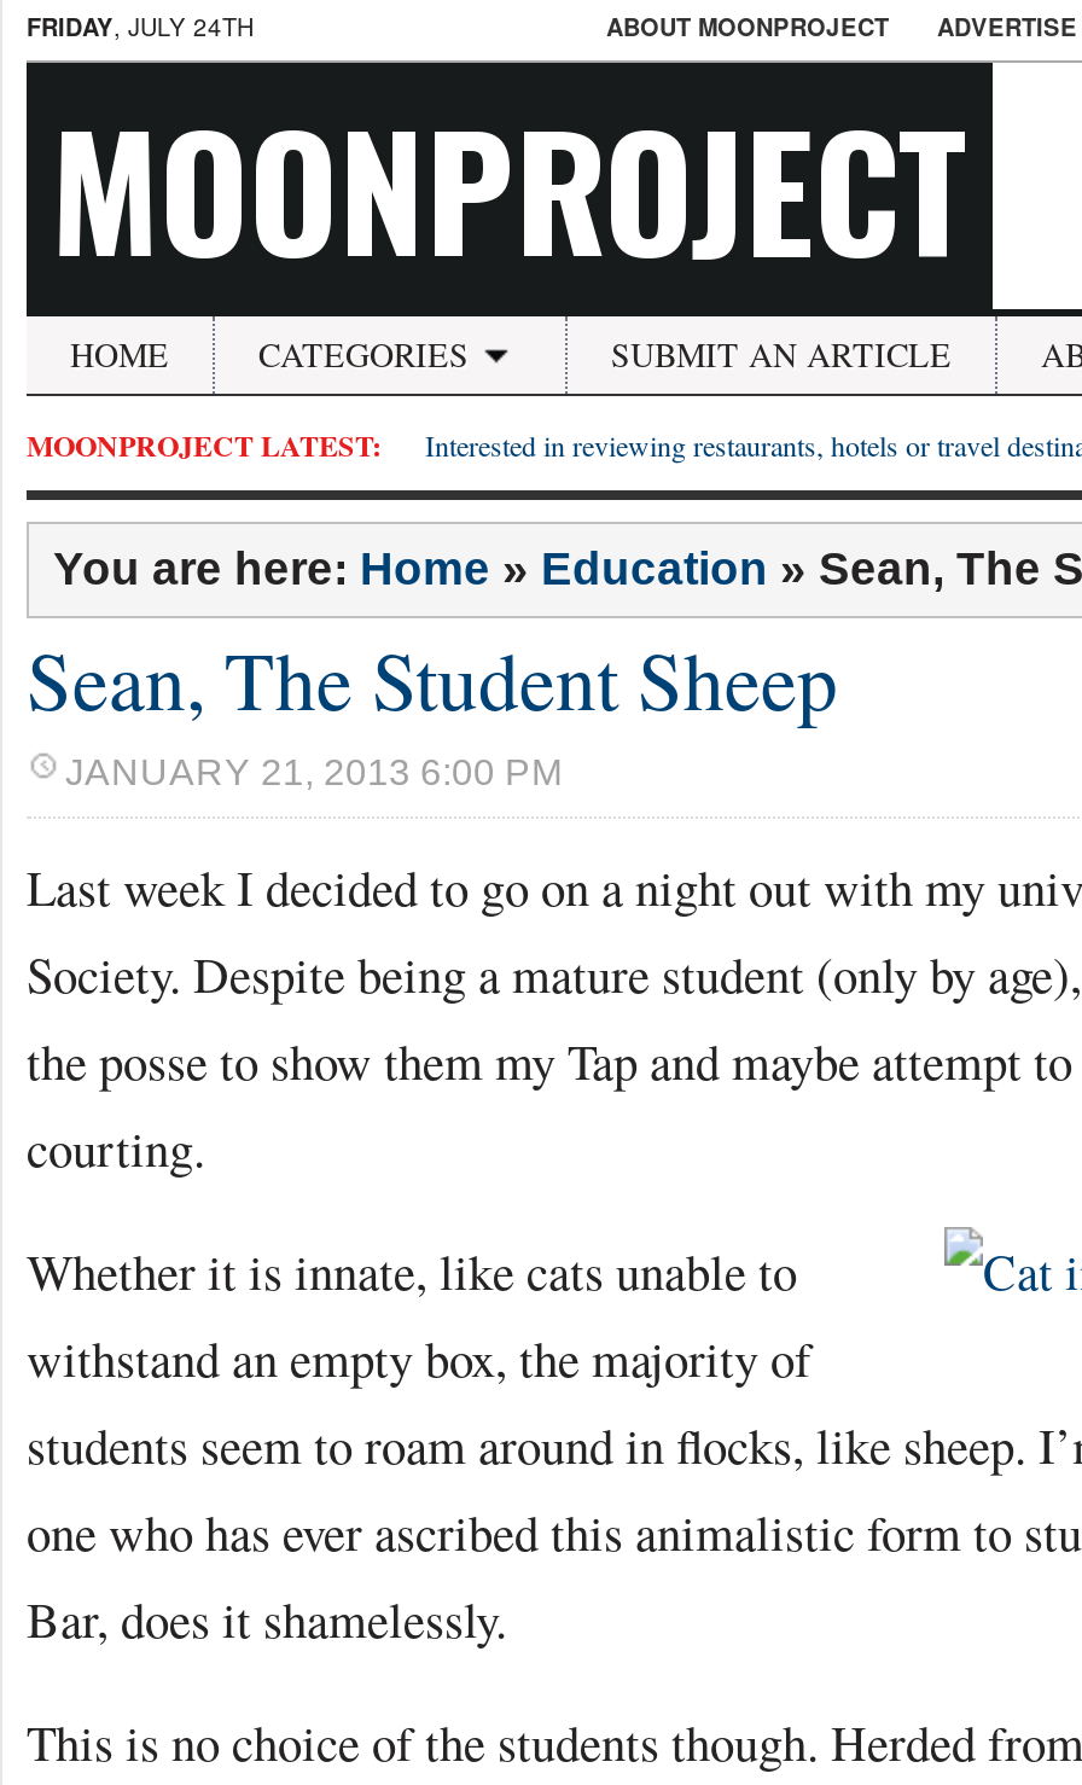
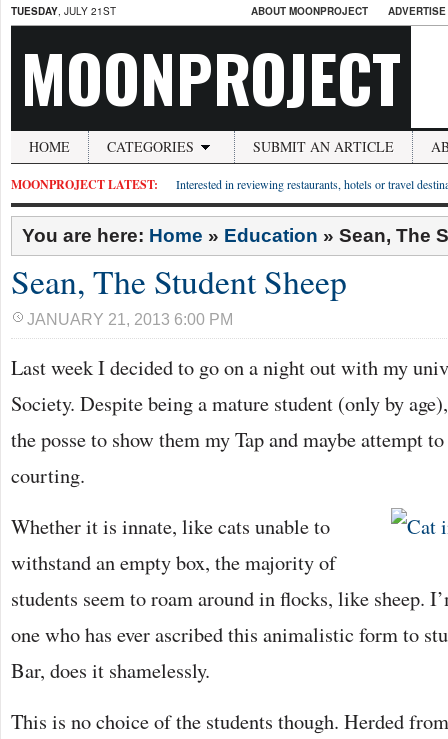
[27,10,254,43] FRIDAY, JULY 24TH -> [11,4,116,18] TUESDAY, JULY 21ST

